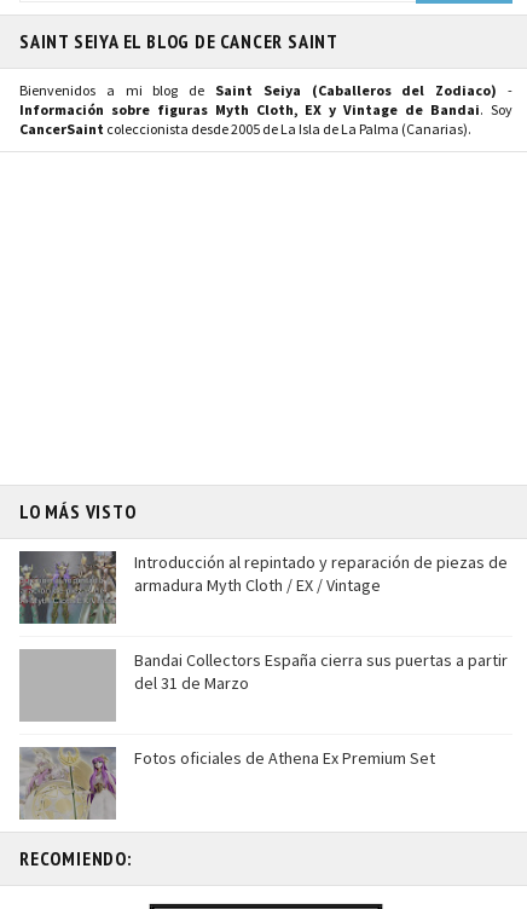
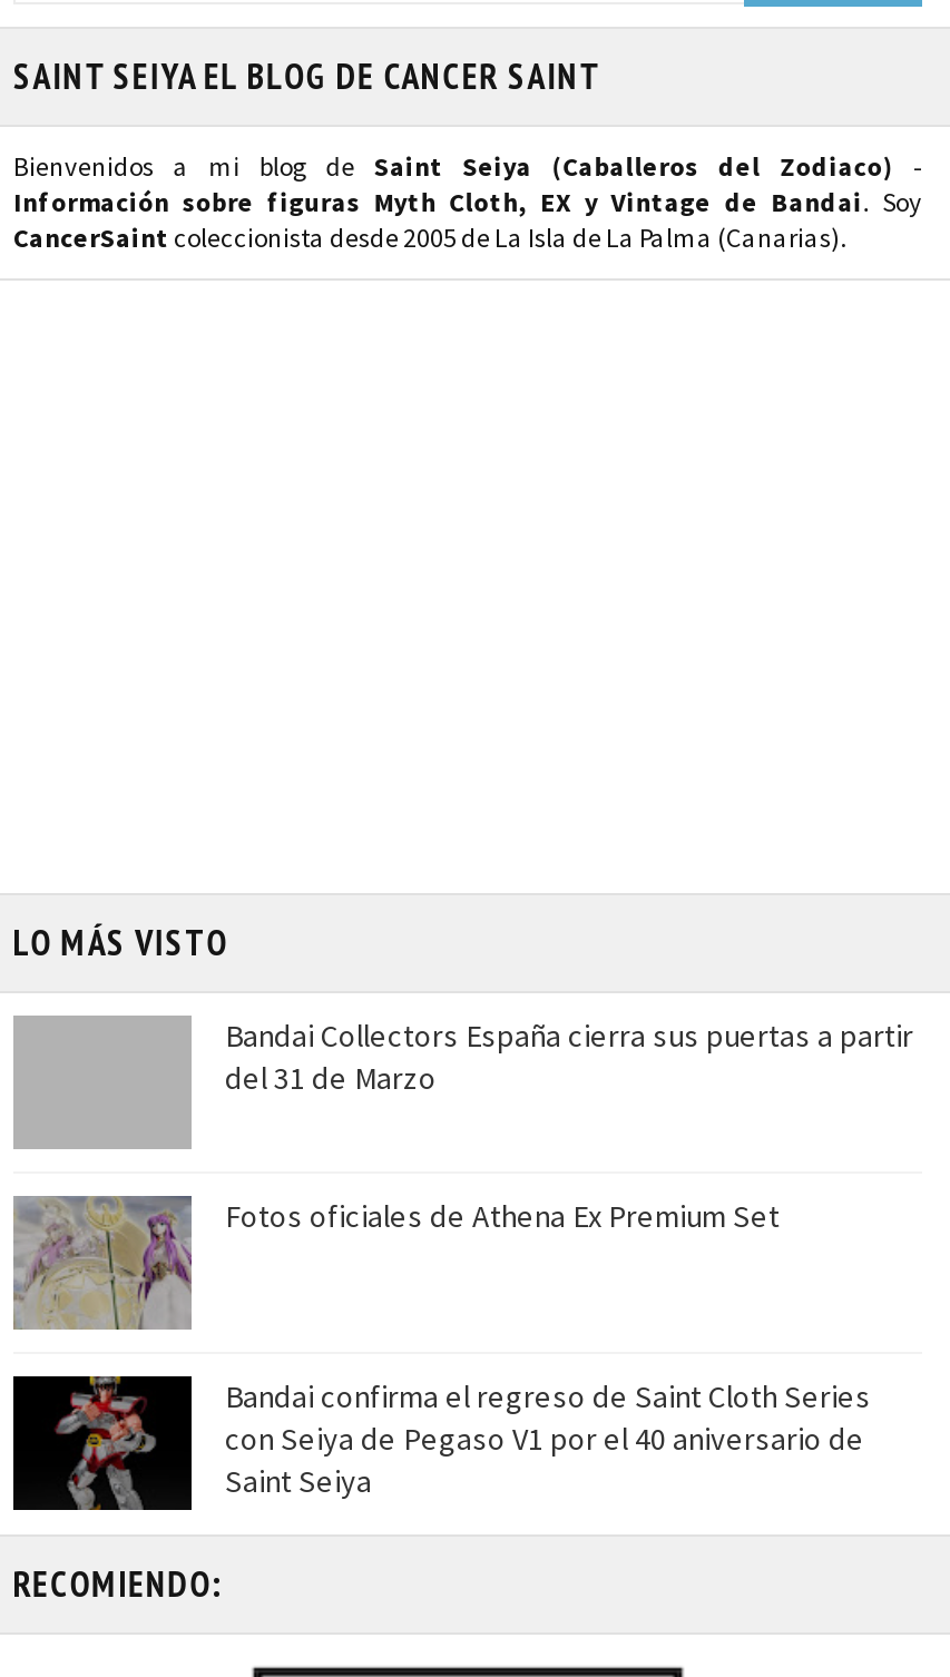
[19,551,508,624] [image] | Introducción al repintado y reparación de piezas de | armadura Myth Cloth / EX / Vintage -> none
moved [18,649,508,821] -> [11,1016,913,1332]: [image] | Bandai Collectors España cierra sus puertas a partir | del 31 de Marzo | Fotos oficiales de Athena Ex Premium Set
none -> [13,1374,871,1510] [image] | Bandai confirma el regreso de Saint Cloth Series | con Seiya de Pegaso V1 por el 40 aniversario de | Saint Seiya

